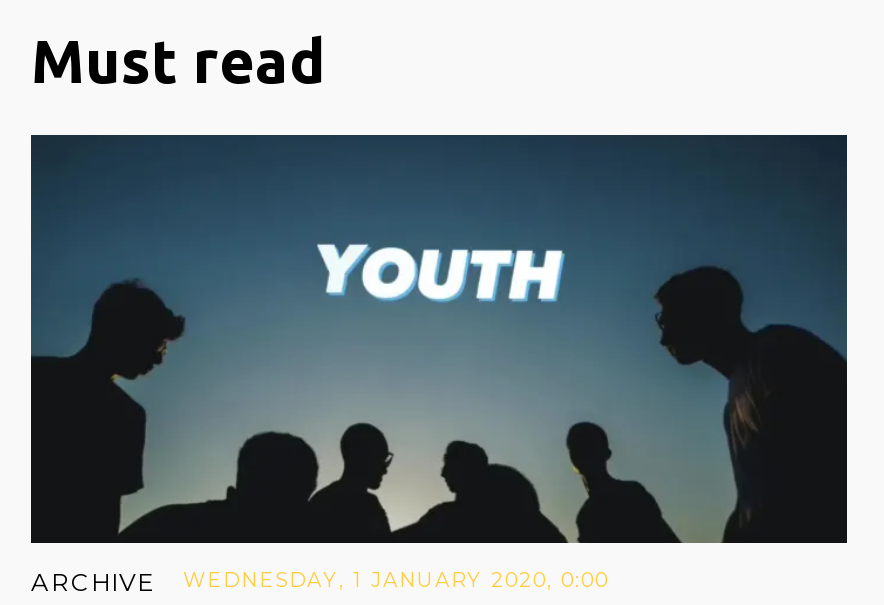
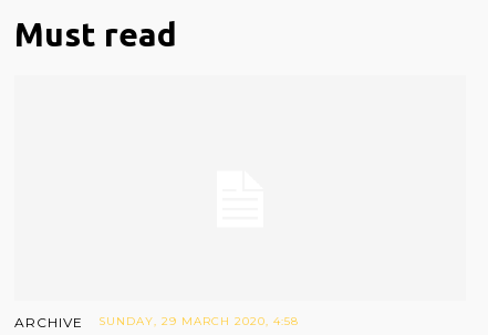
[29,133,849,545] [image] -> none
[183,567,609,593] WEDNESDAY, 1 JANUARY 2020, 0:00 -> [98,314,299,329] SUNDAY, 29 MARCH 2020, 4:58

